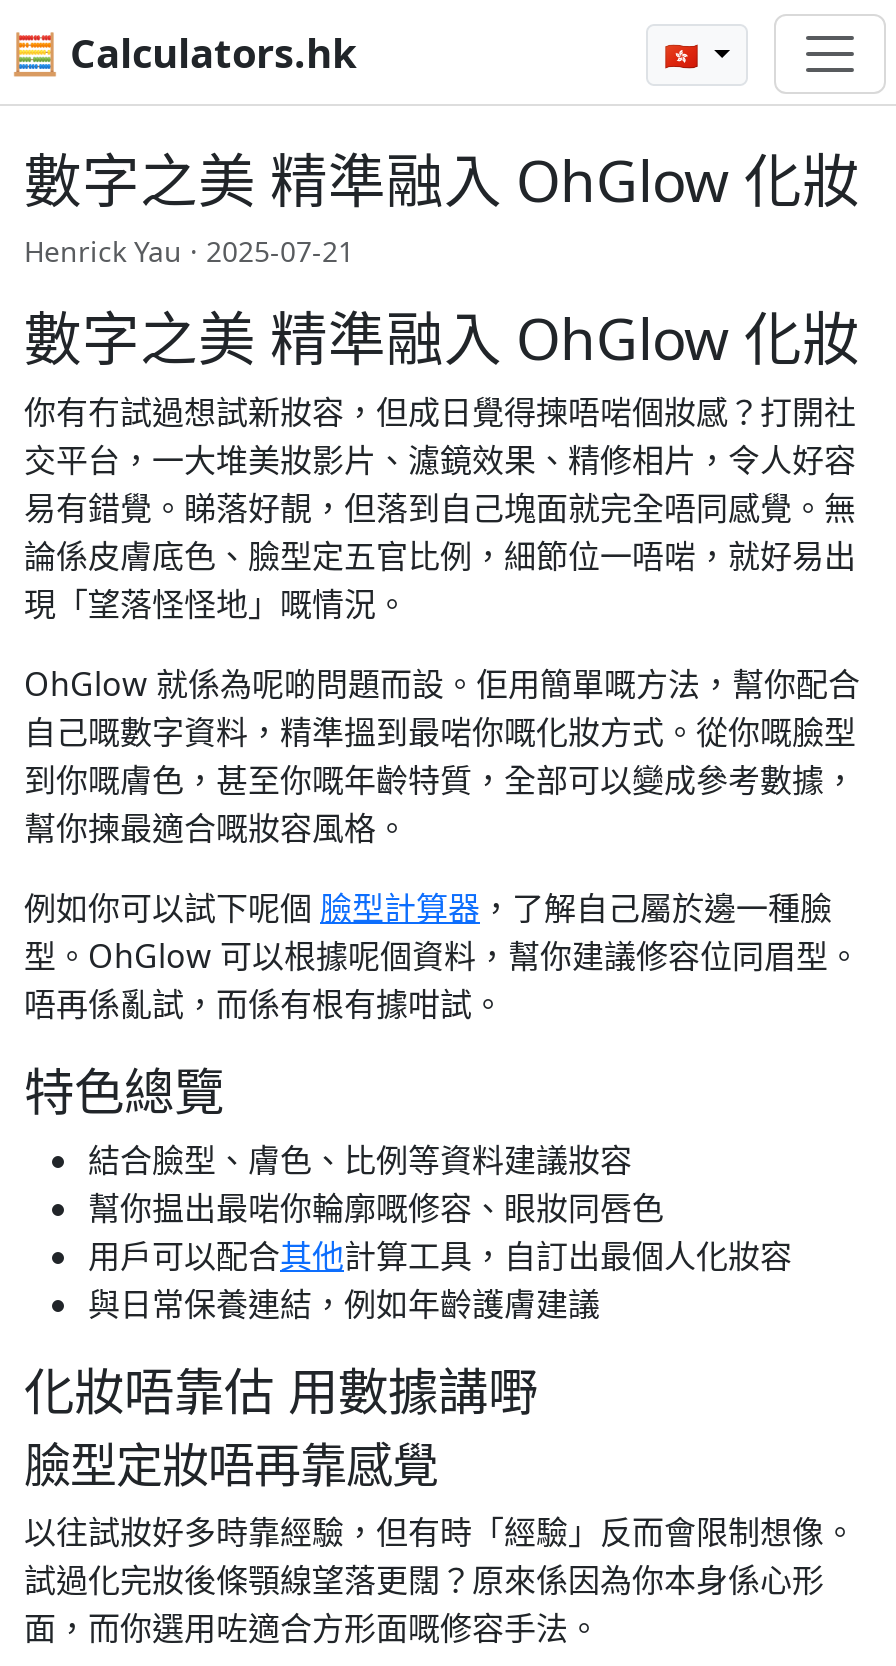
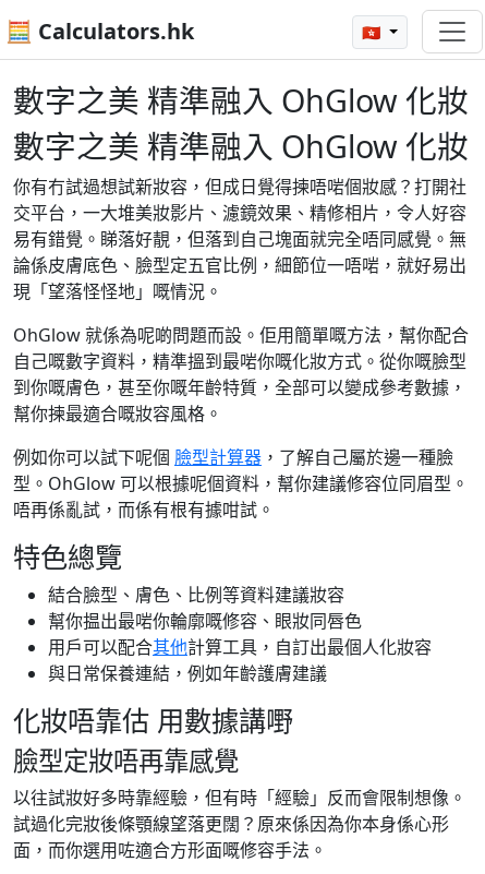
[24,232,354,270] Henrick Yau · 2025-07-21 -> none

